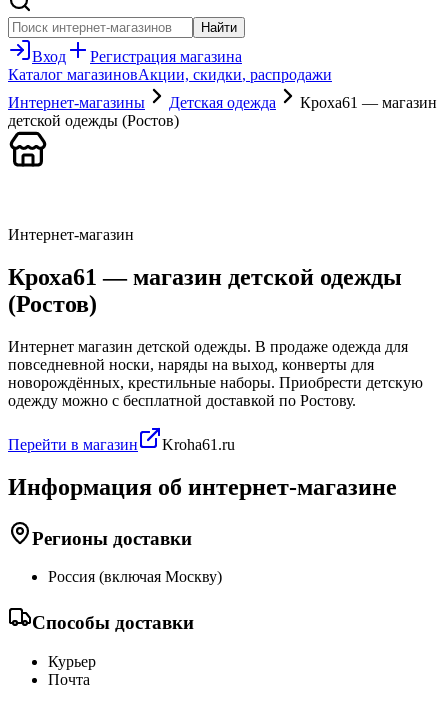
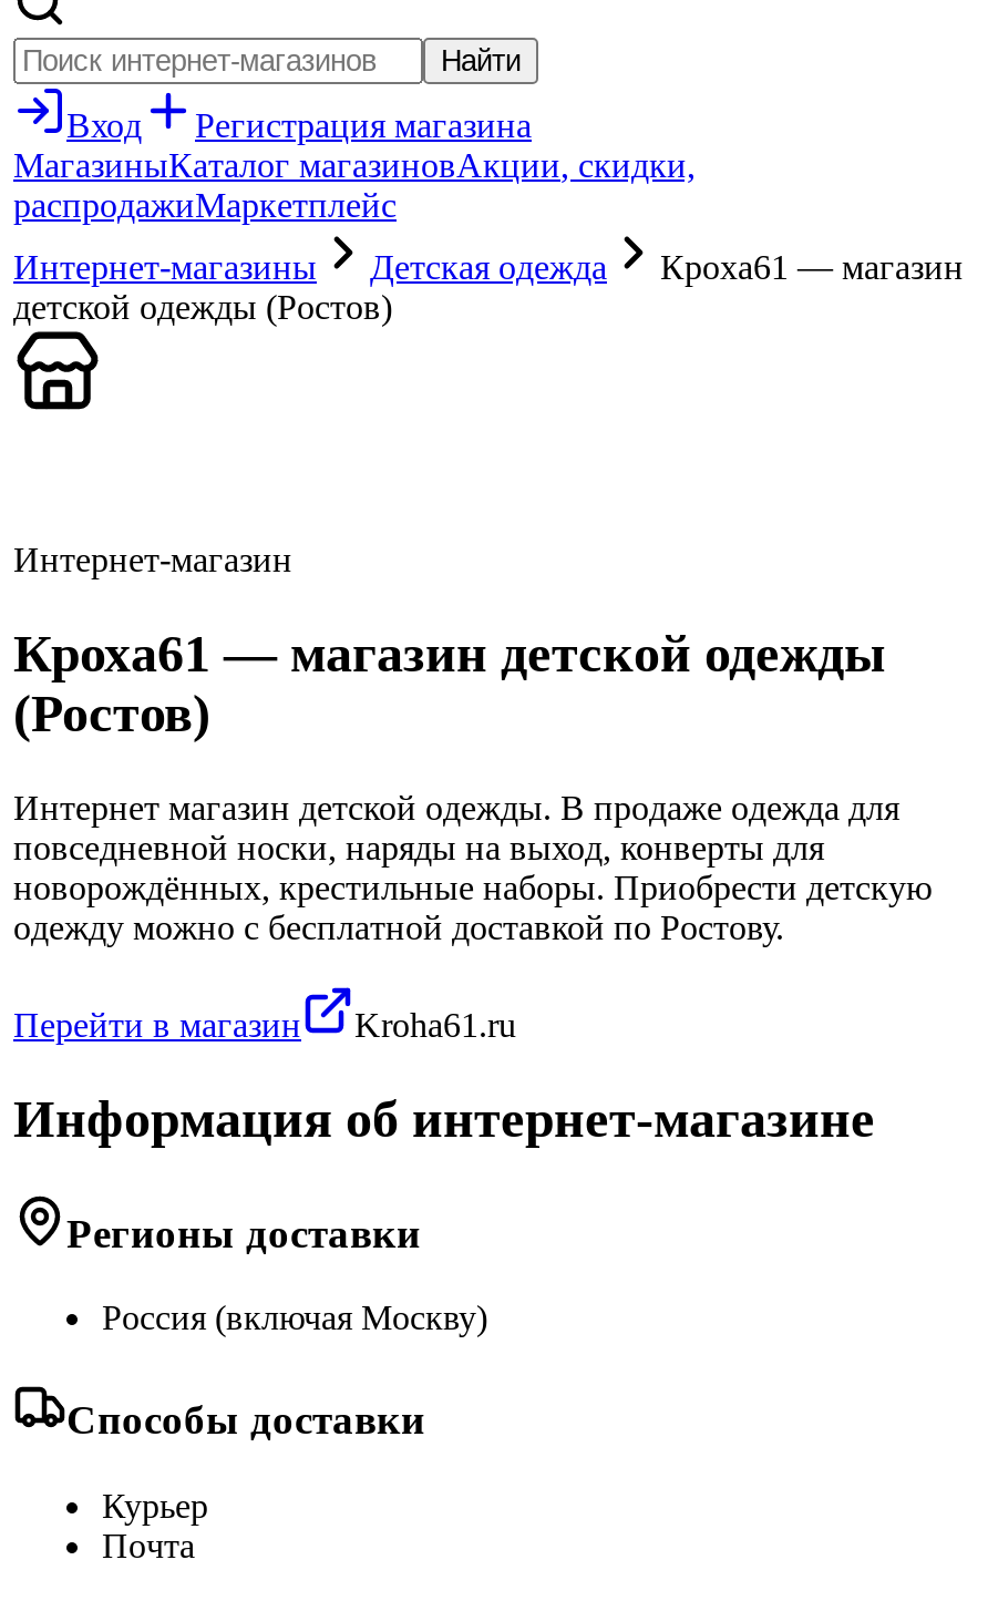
[8,66,332,83] Каталог магазиновАкции, скидки, распродажи -> [13,146,696,224] МагазиныКаталог магазиновАкции, скидки, | распродажиМаркетплейс

